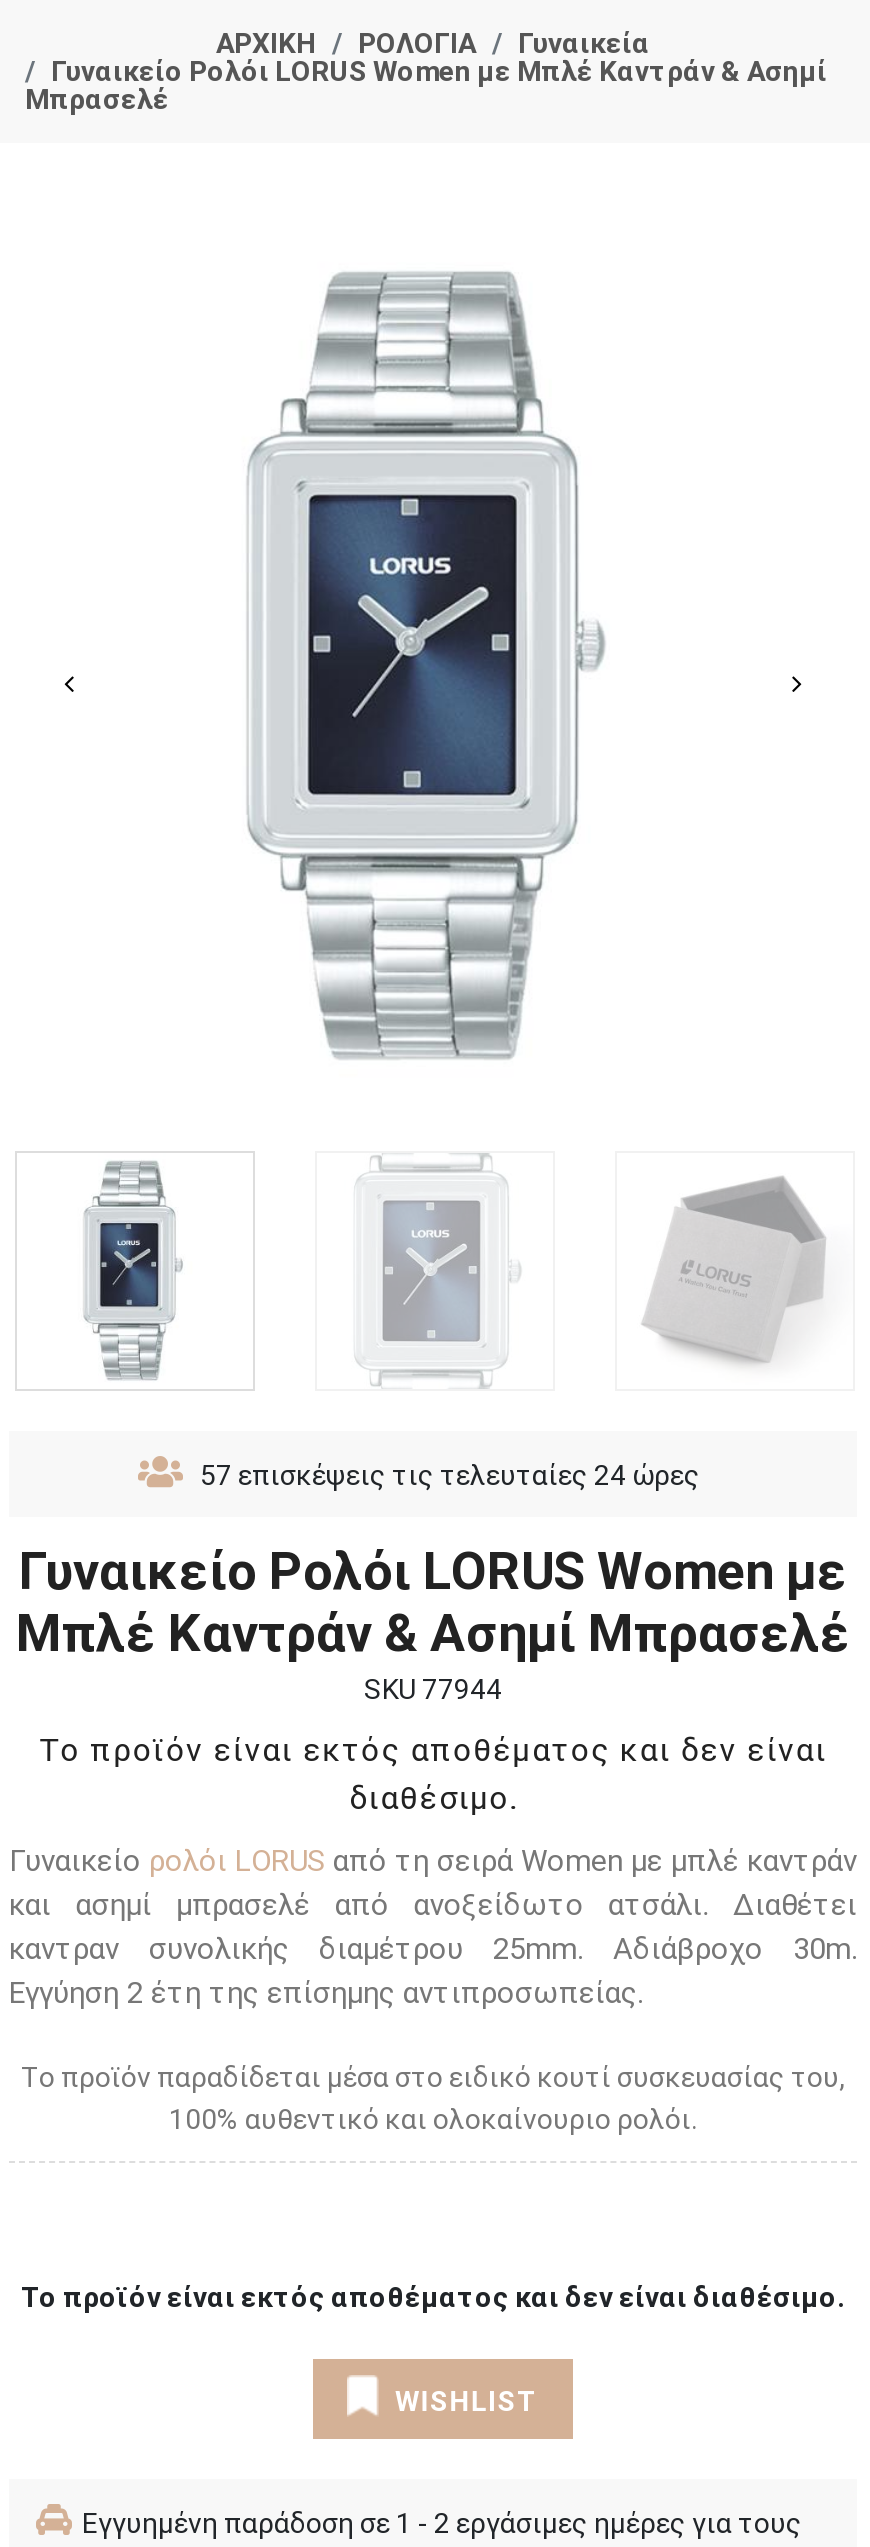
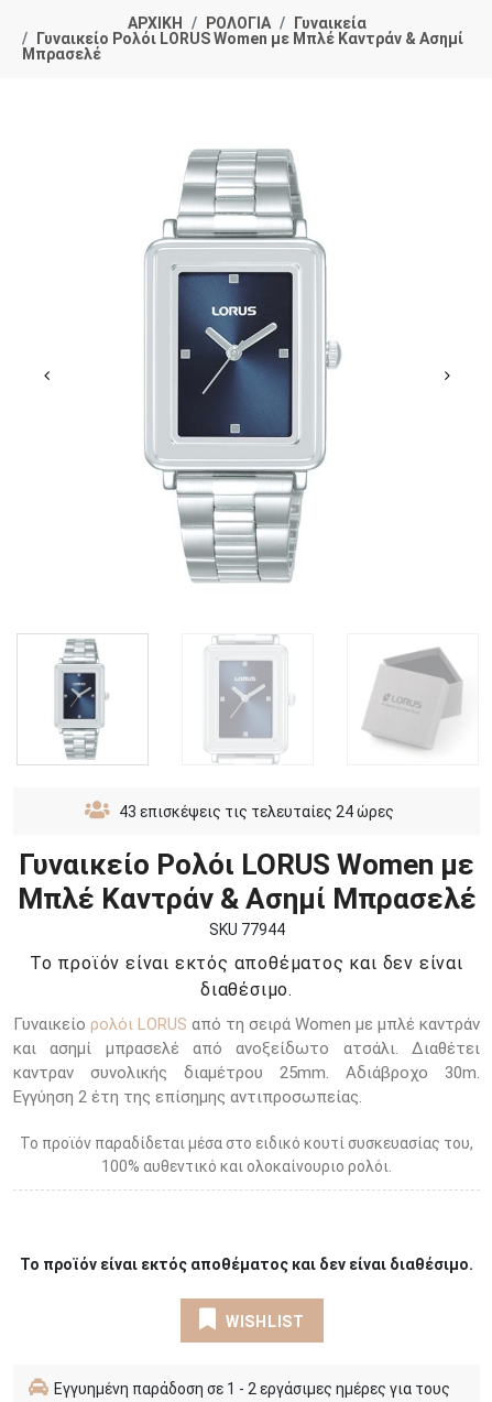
[200,1459,700,1491] 57 επισκέψεις τις τελευταίες 24 ώρες -> [118,803,393,820] 43 επισκέψεις τις τελευταίες 24 ώρες

